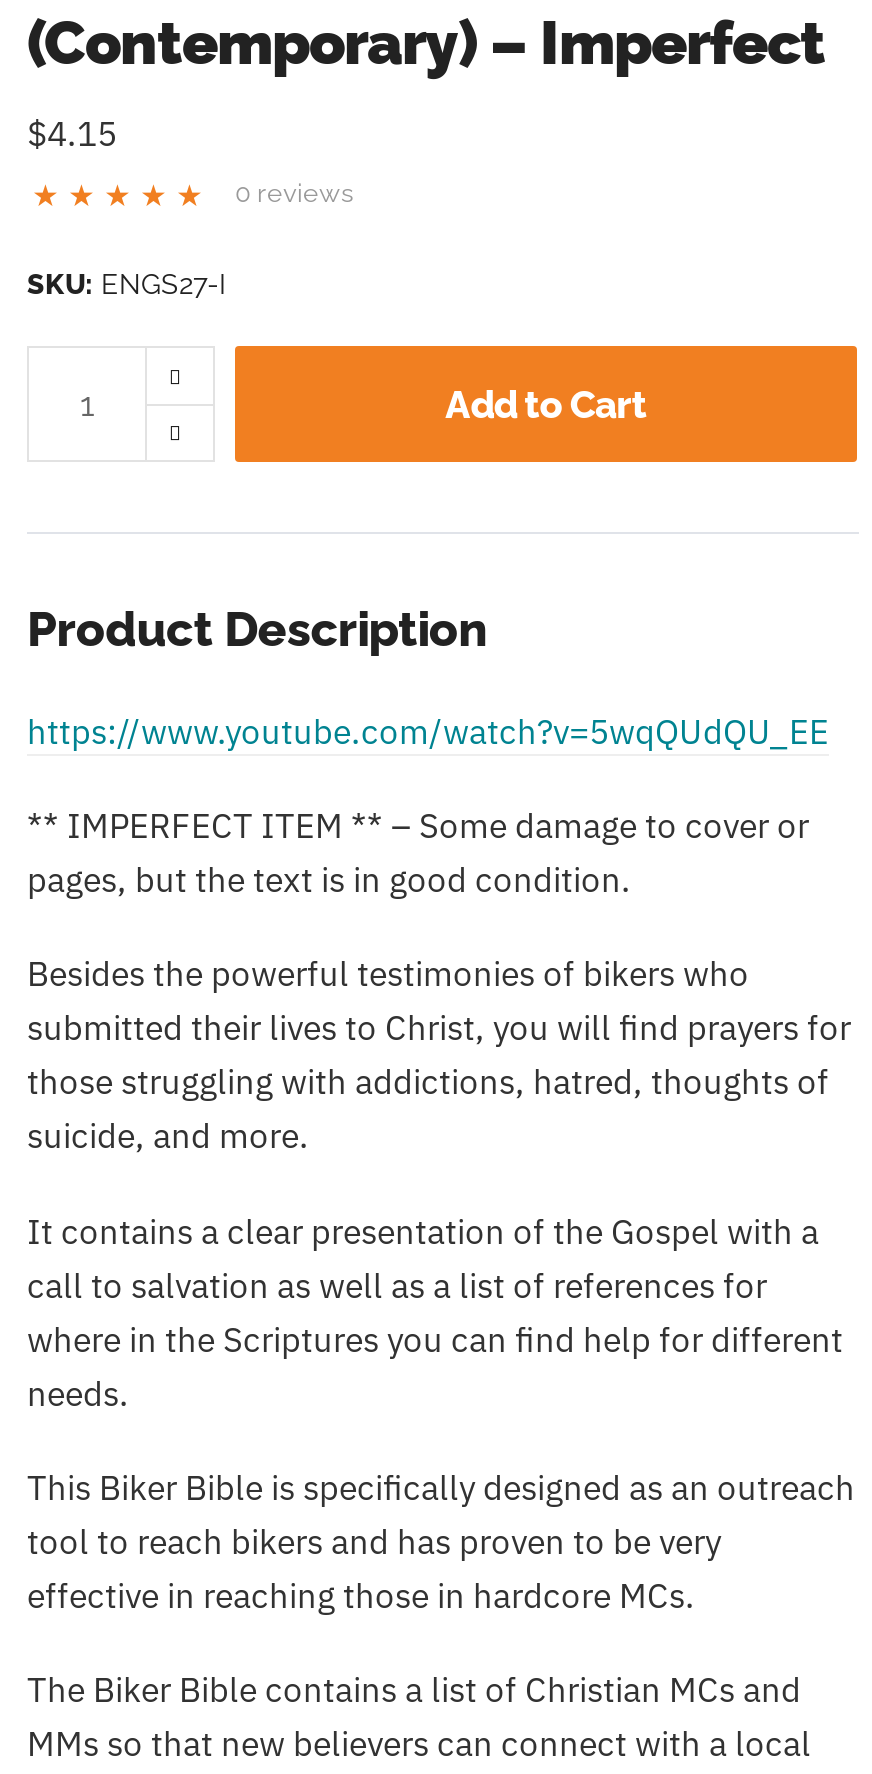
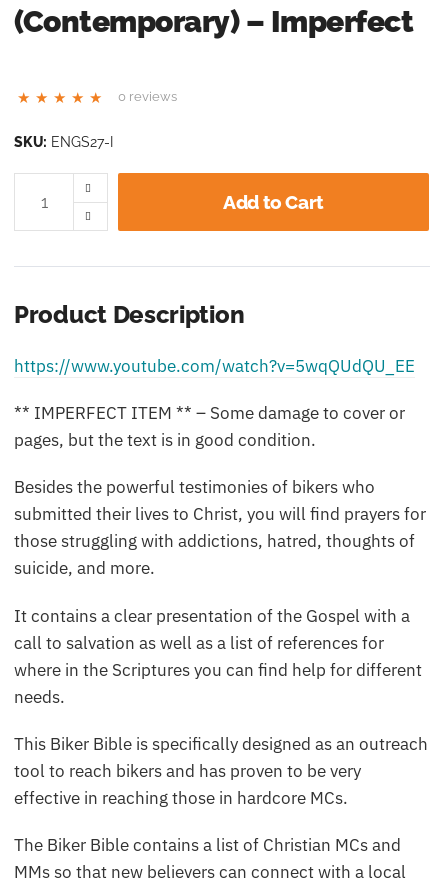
[27,112,117,156] $4.15 -> none

